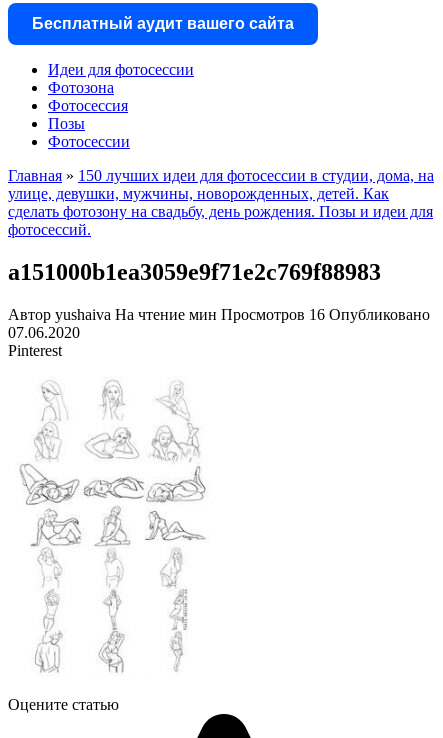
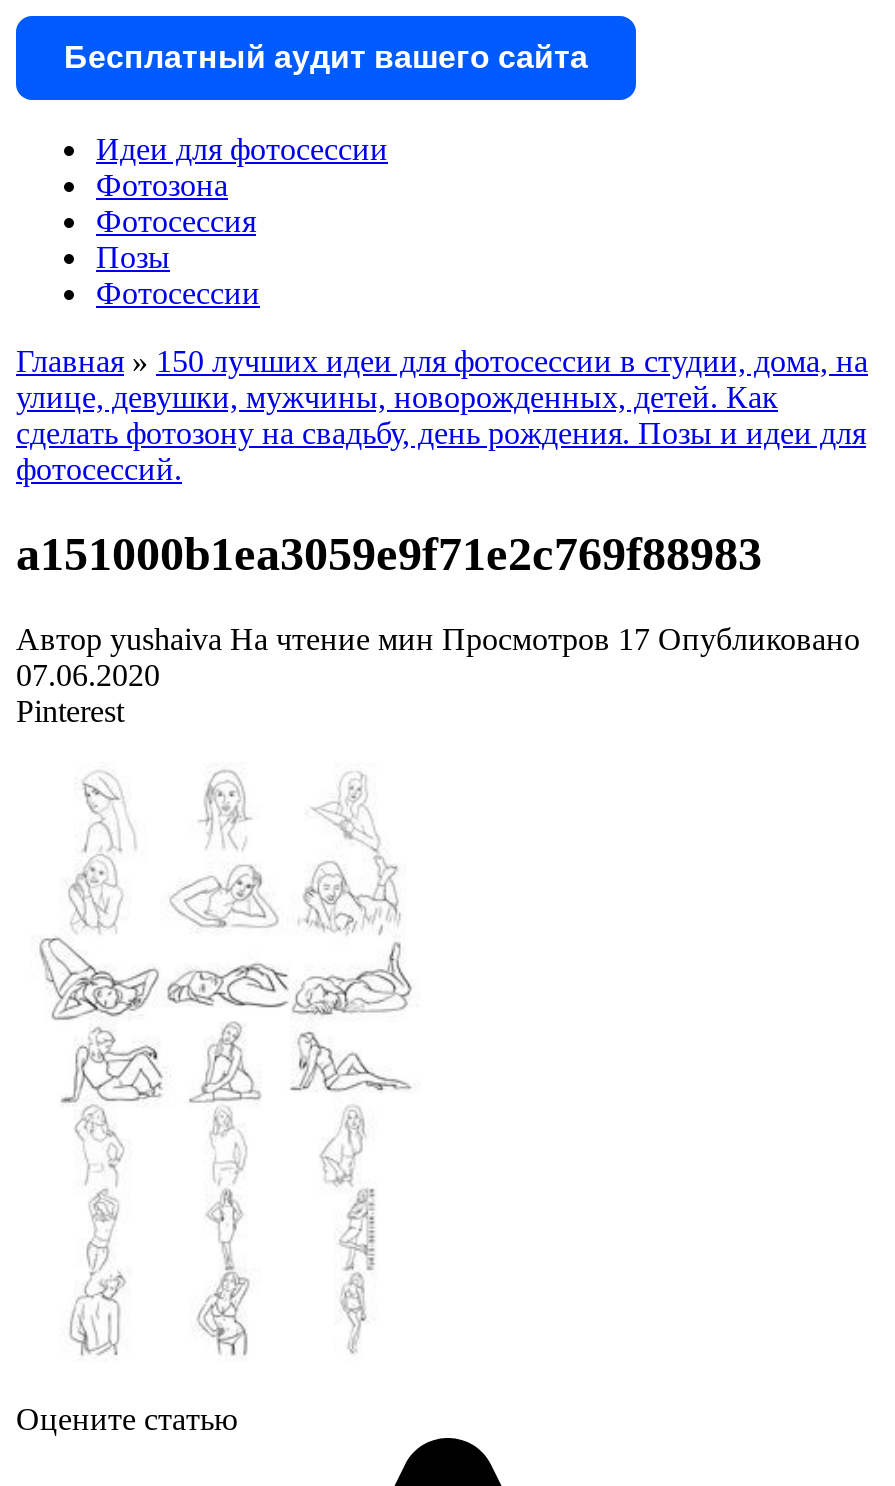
[8,306,430,323] Автор yushaiva На чтение мин Просмотров 16 Опубликовано -> [16,622,860,656] Автор yushaiva На чтение мин Просмотров 17 Опубликовано

